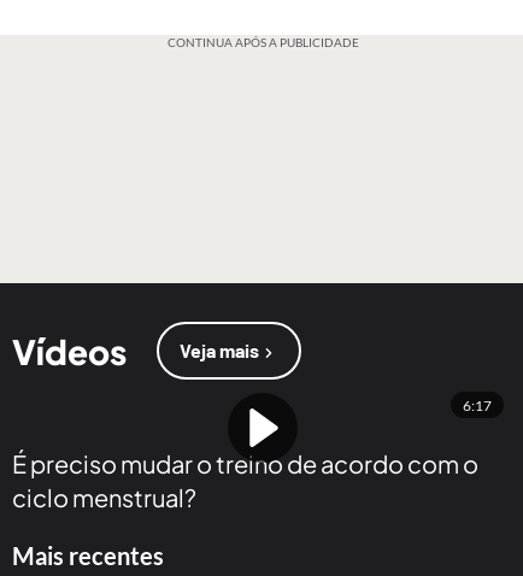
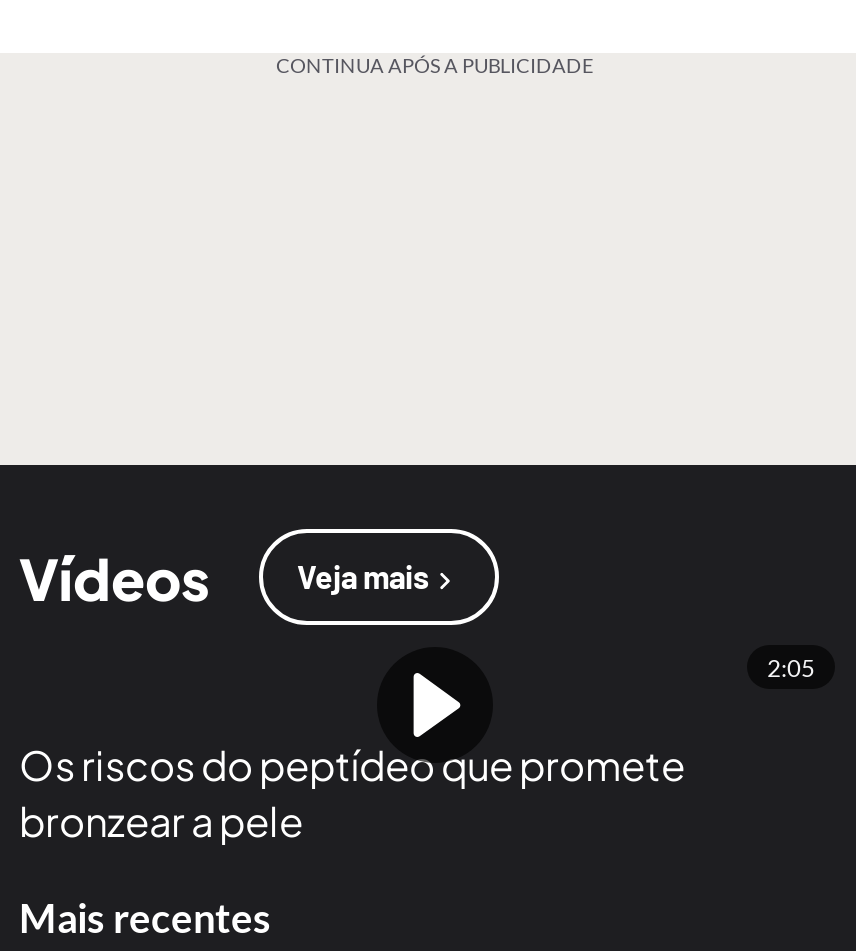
[463,396,492,415] 6:17 -> [767,653,815,683] 2:05
[12,448,478,512] É preciso mudar o treino de acordo com o | ciclo menstrual? -> [19,739,685,845] Os riscos do peptídeo que promete | bronzear a pele

